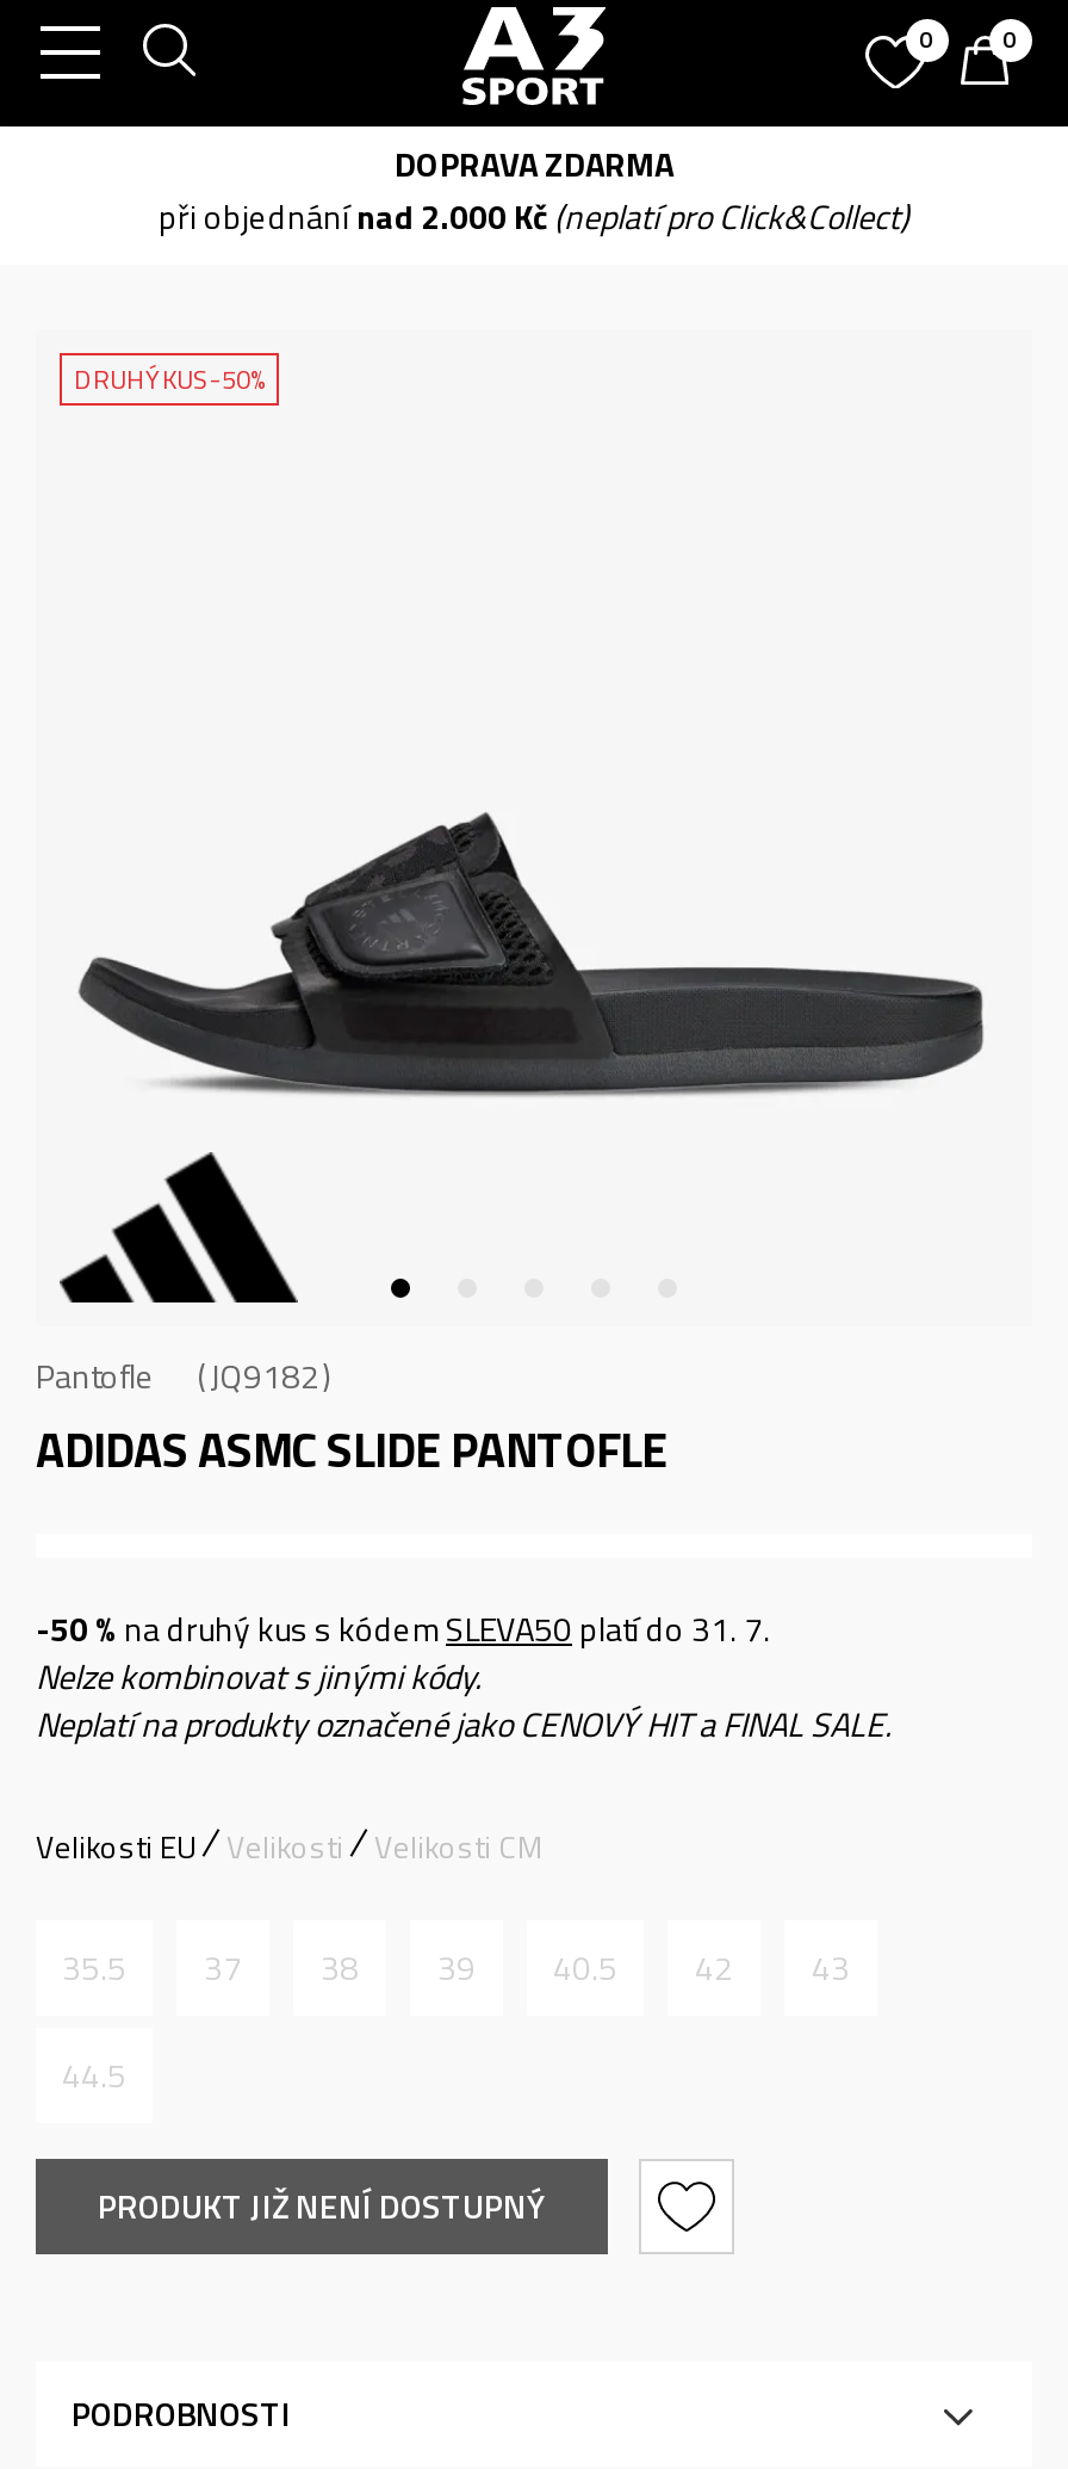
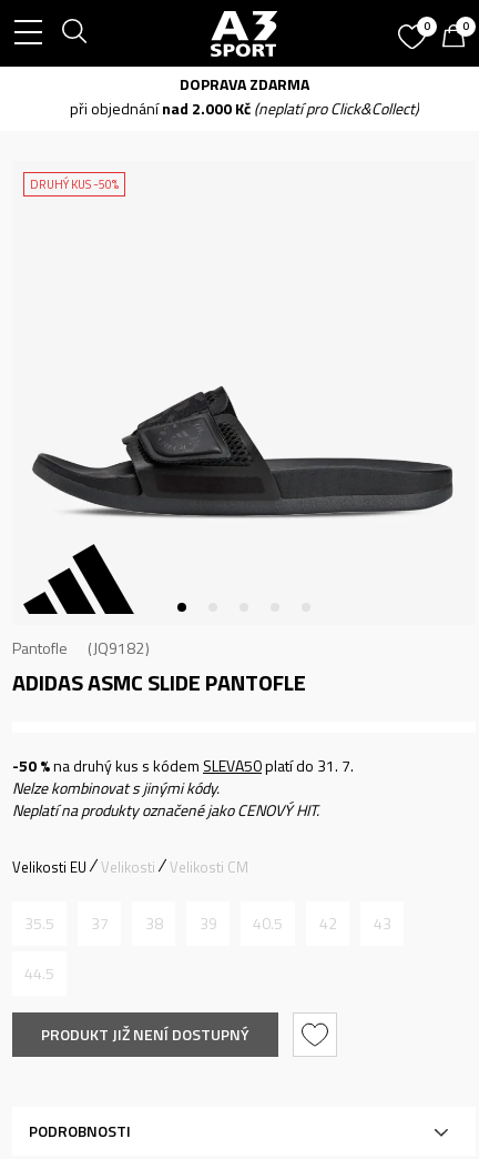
[36,1698,892,1749] Neplatí na produkty označené jako CENOVÝ HIT a FINAL SALE. -> [12,798,319,822] Neplatí na produkty označené jako CENOVÝ HIT.

